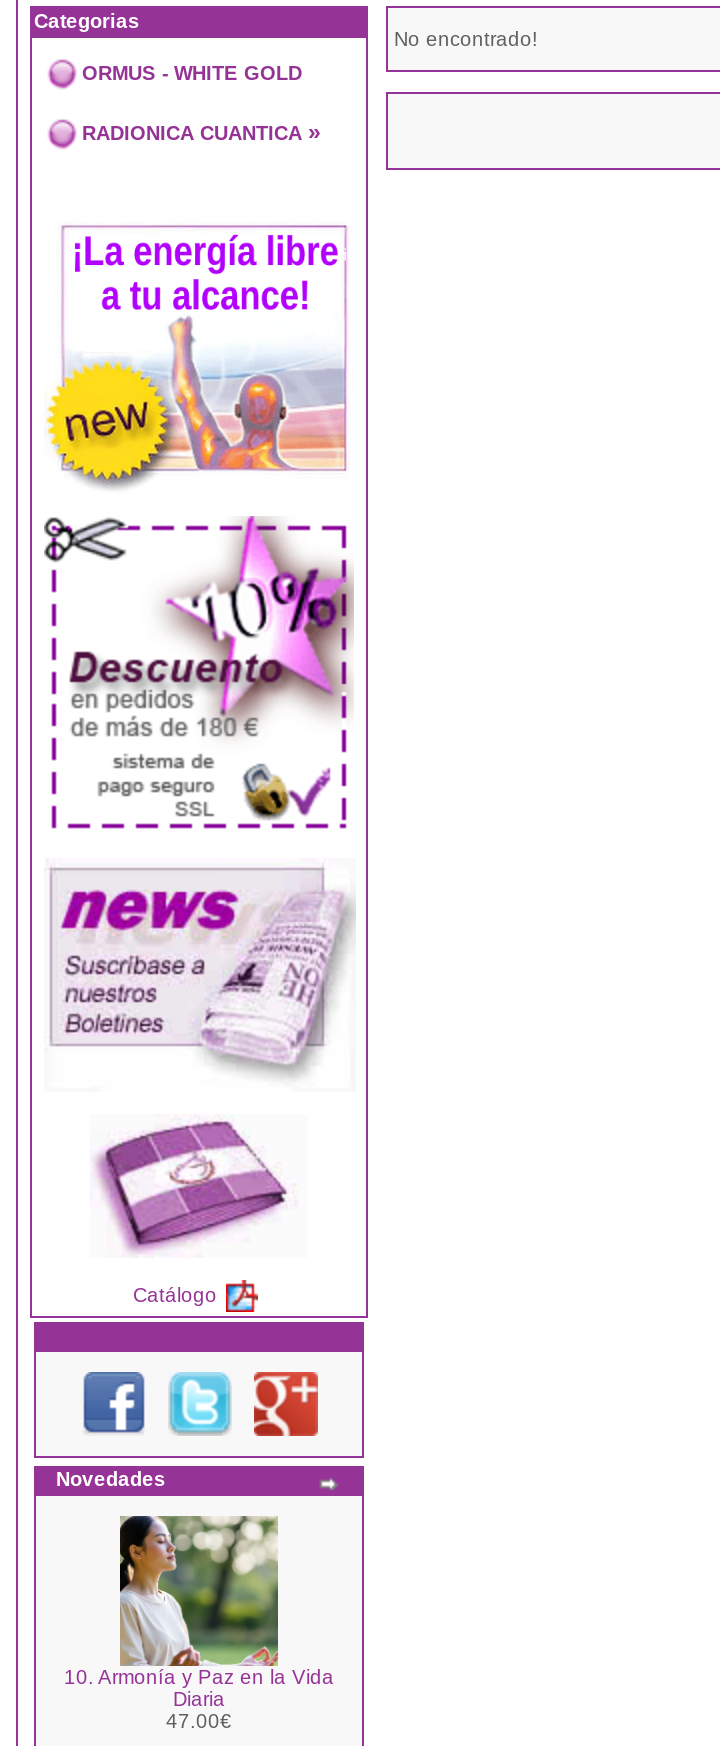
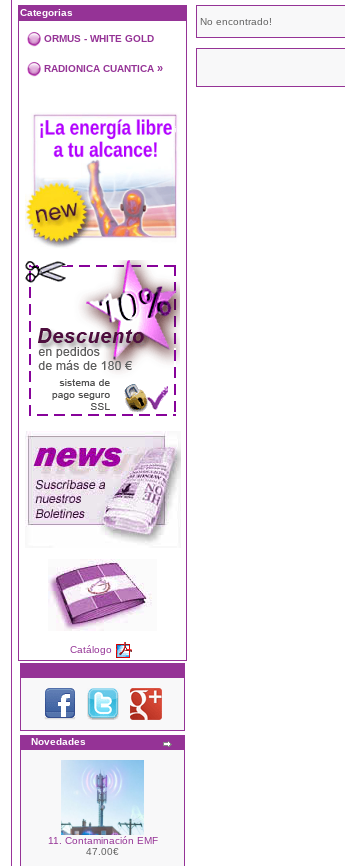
[64,1514,334,1710] [image] | 10. Armonía y Paz en la Vida | Diaria -> [47,759,157,846] [image] | 11. Contaminación EMF

